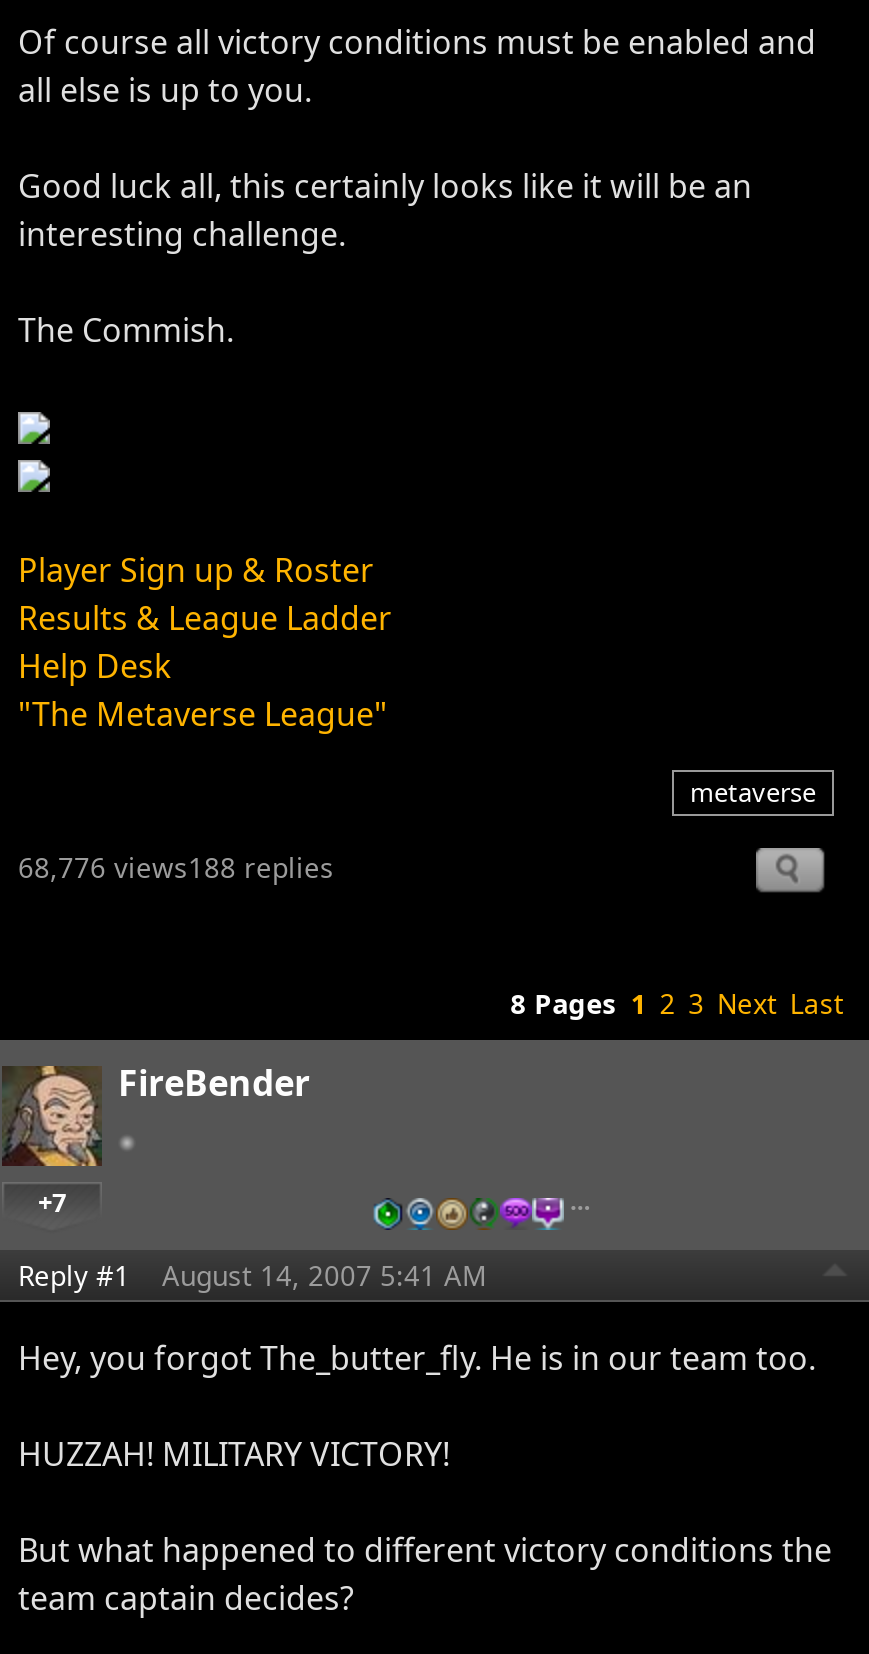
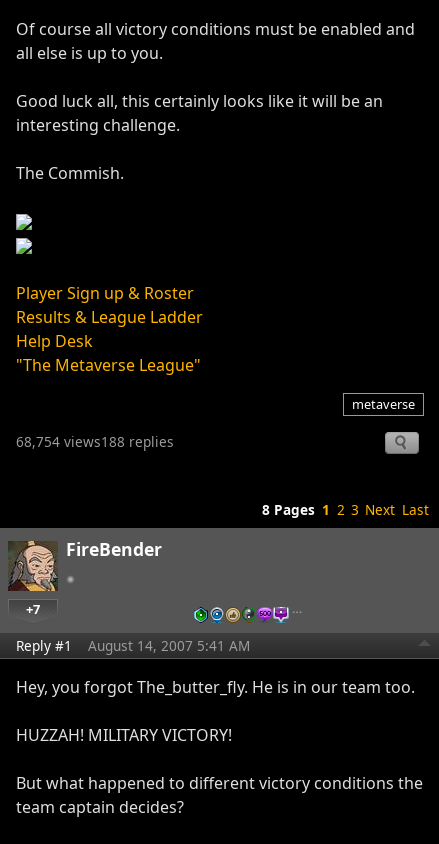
[18,848,334,886] 68,776 views188 replies -> [16,432,174,451] 68,754 views188 replies

